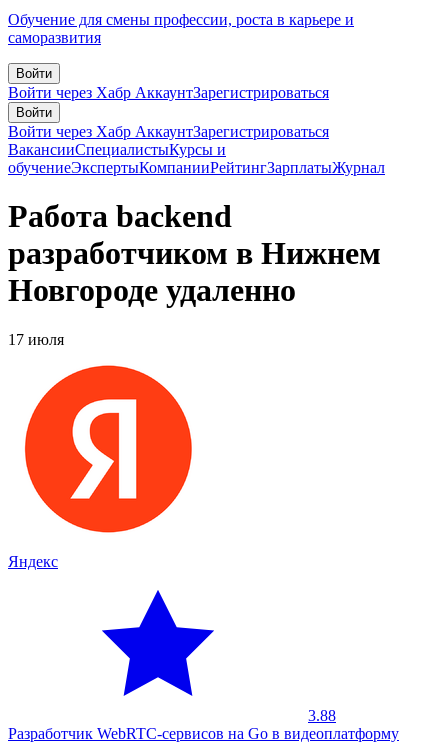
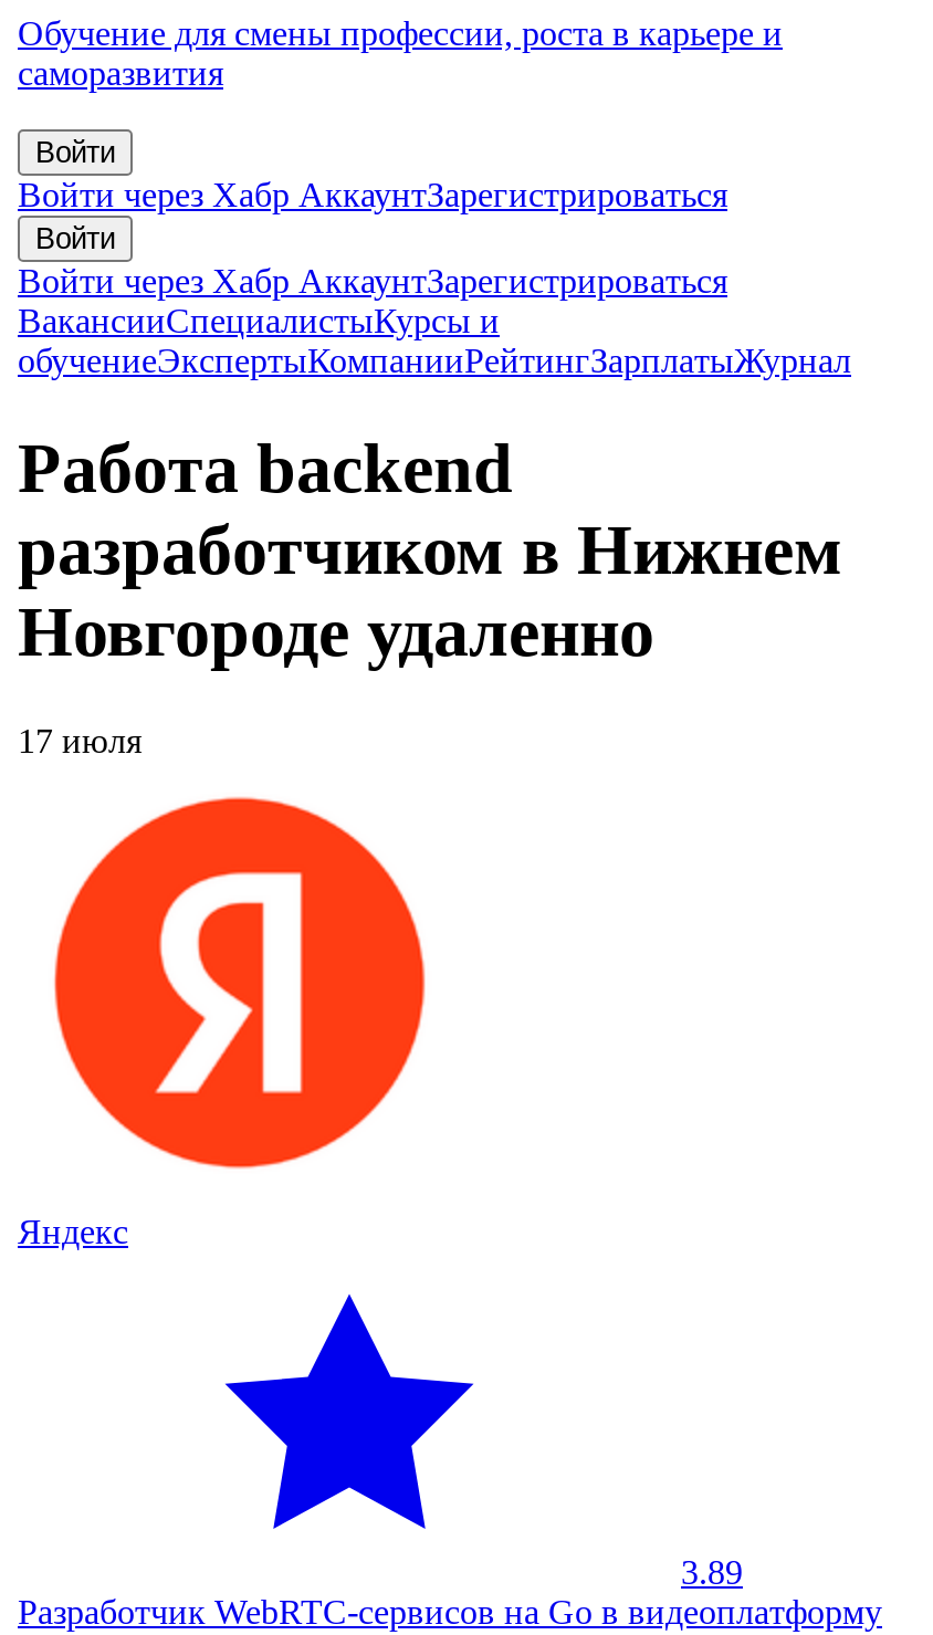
[308,707,336,724] 3.88 -> [681,1553,743,1591] 3.89

